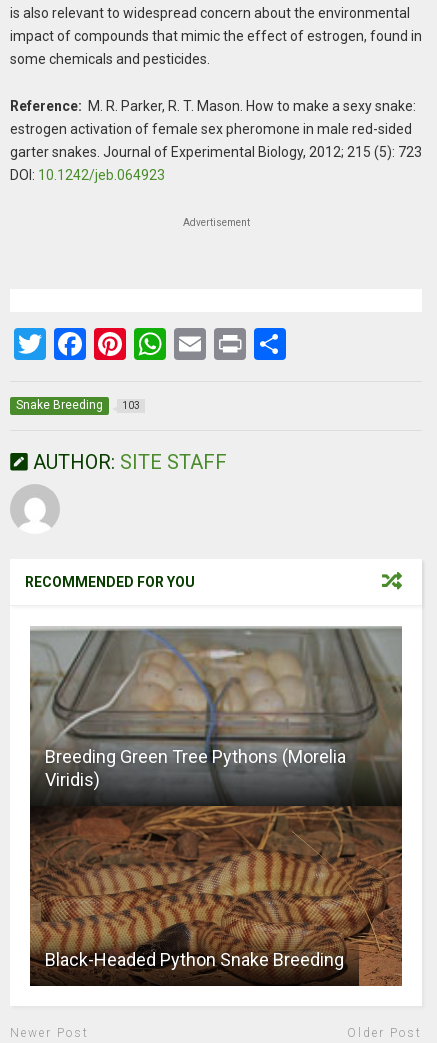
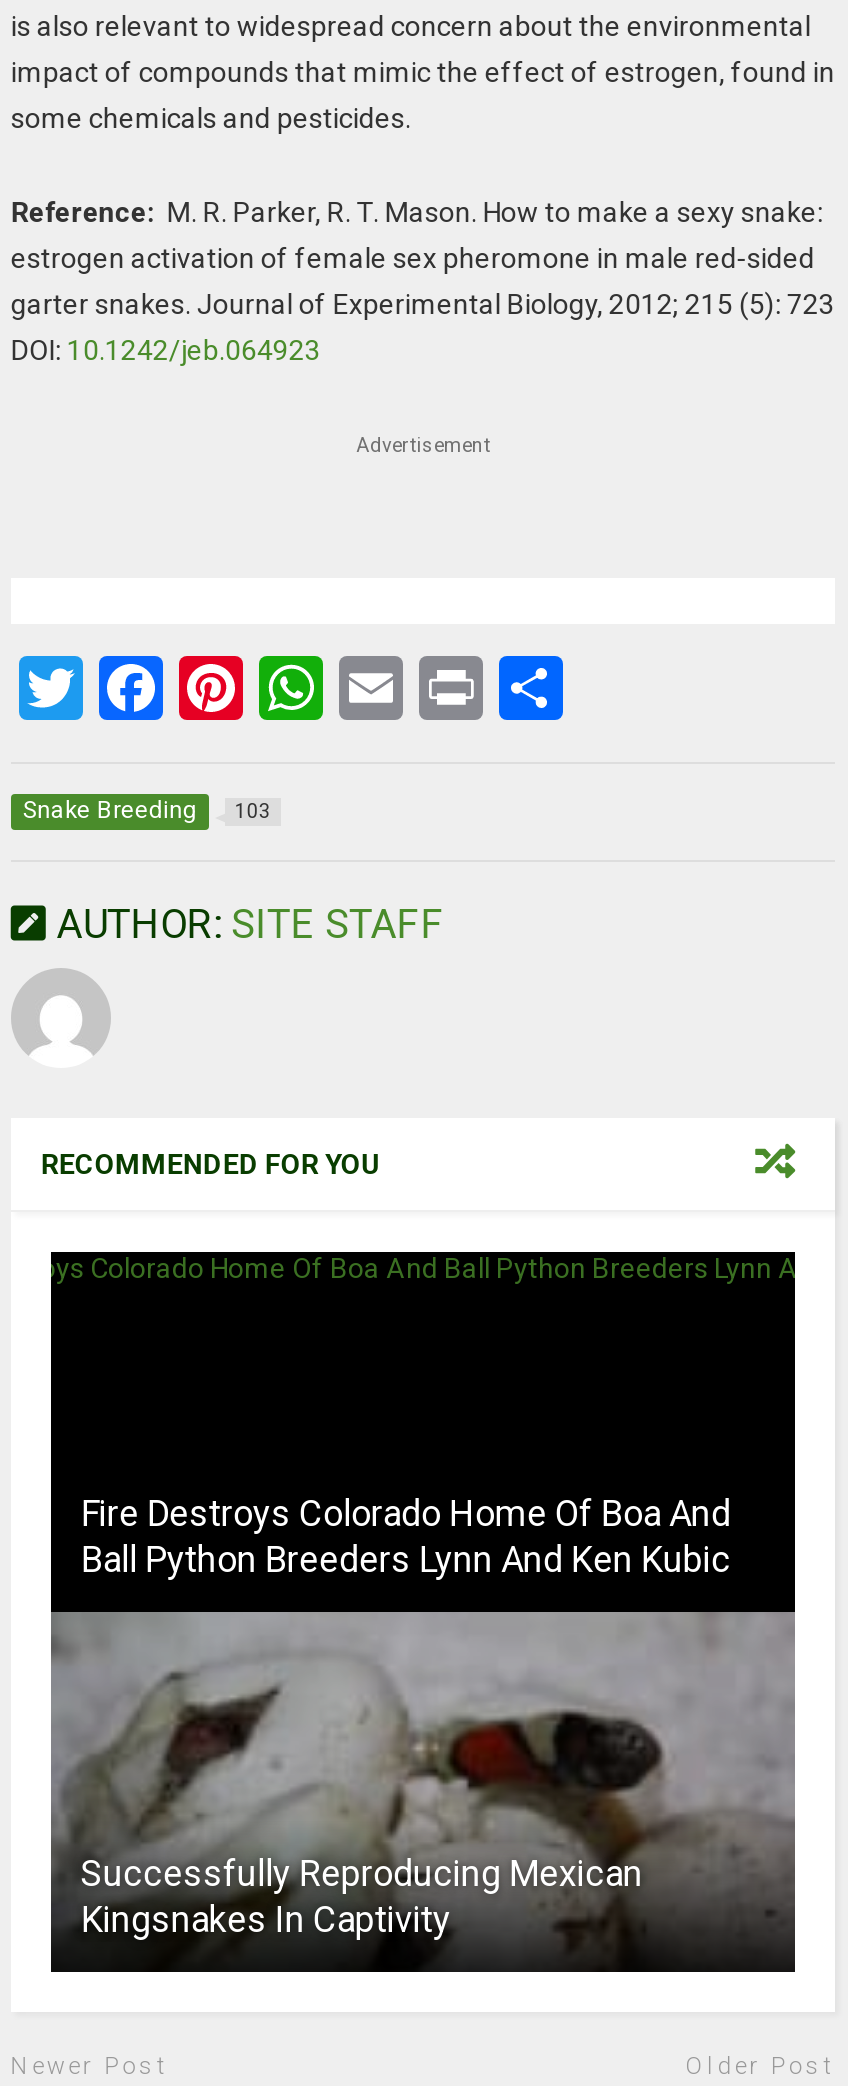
[29,626,403,987] [image] | Breeding Green Tree Pythons (Morelia | Viridis) -> [49,1250,797,1974] [image] | Fire Destroys Colorado Home Of Boa And | Ball Python Breeders Lynn And Ken Kubic
[45,949,344,970] Black-Headed Python Snake Breeding -> [81,1853,643,1941] Successfully Reproducing Mexican | Kingsnakes In Captivity

